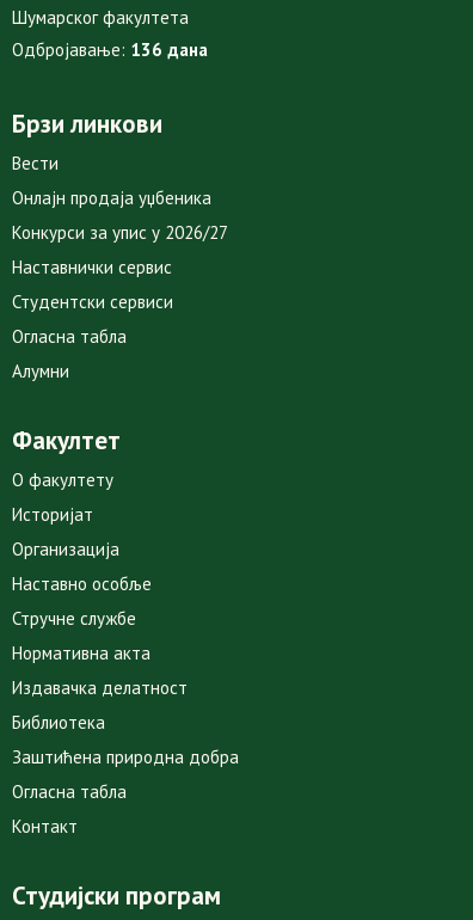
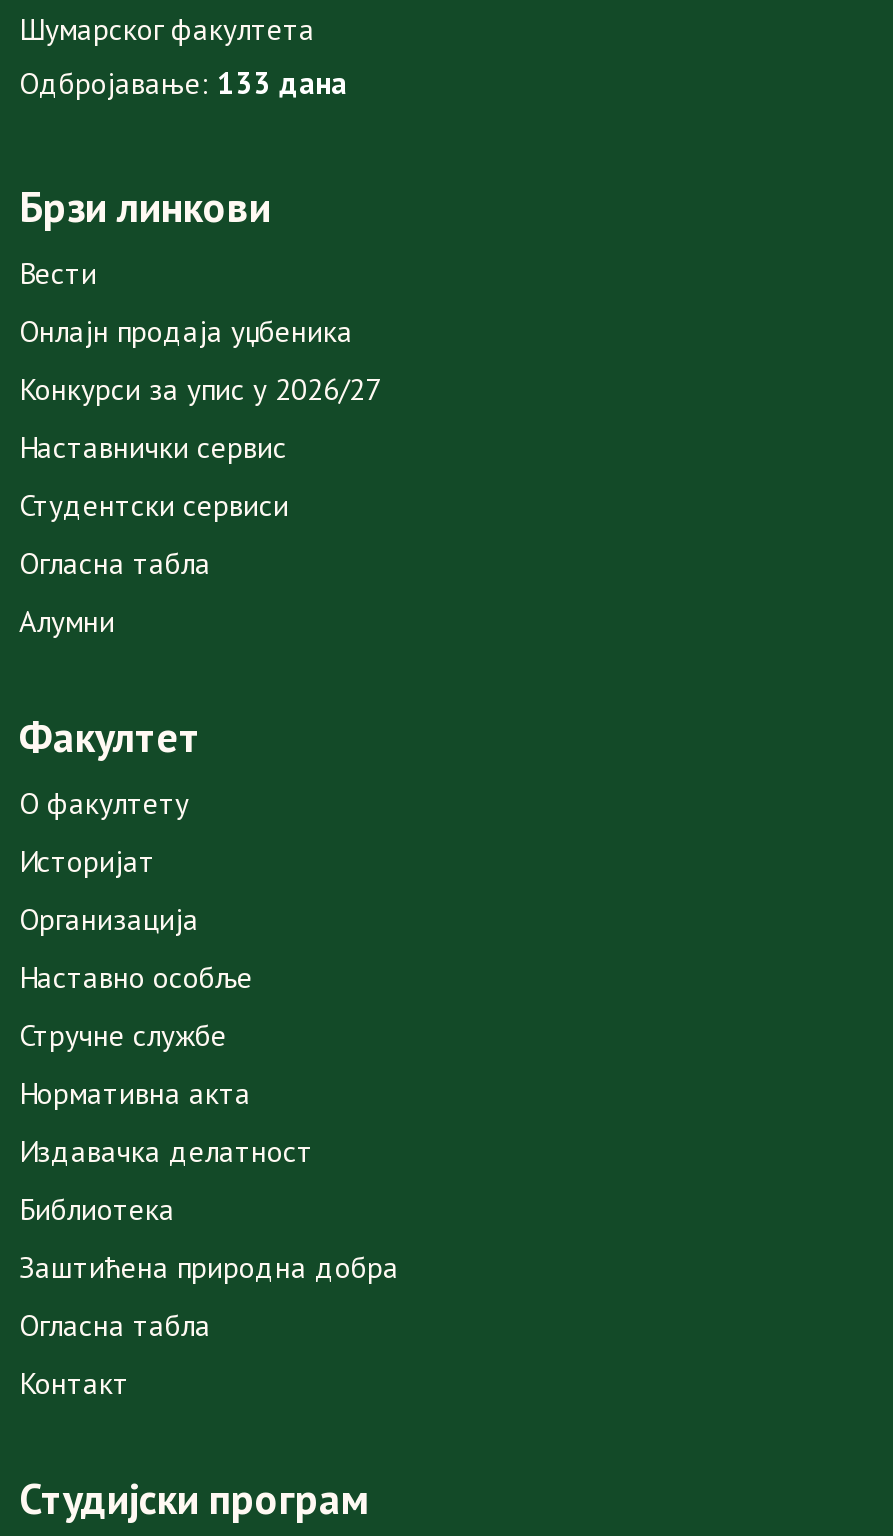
[12,38,208,60] Одбројавање: 136 дана -> [19,63,347,101] Одбројавање: 133 дана

